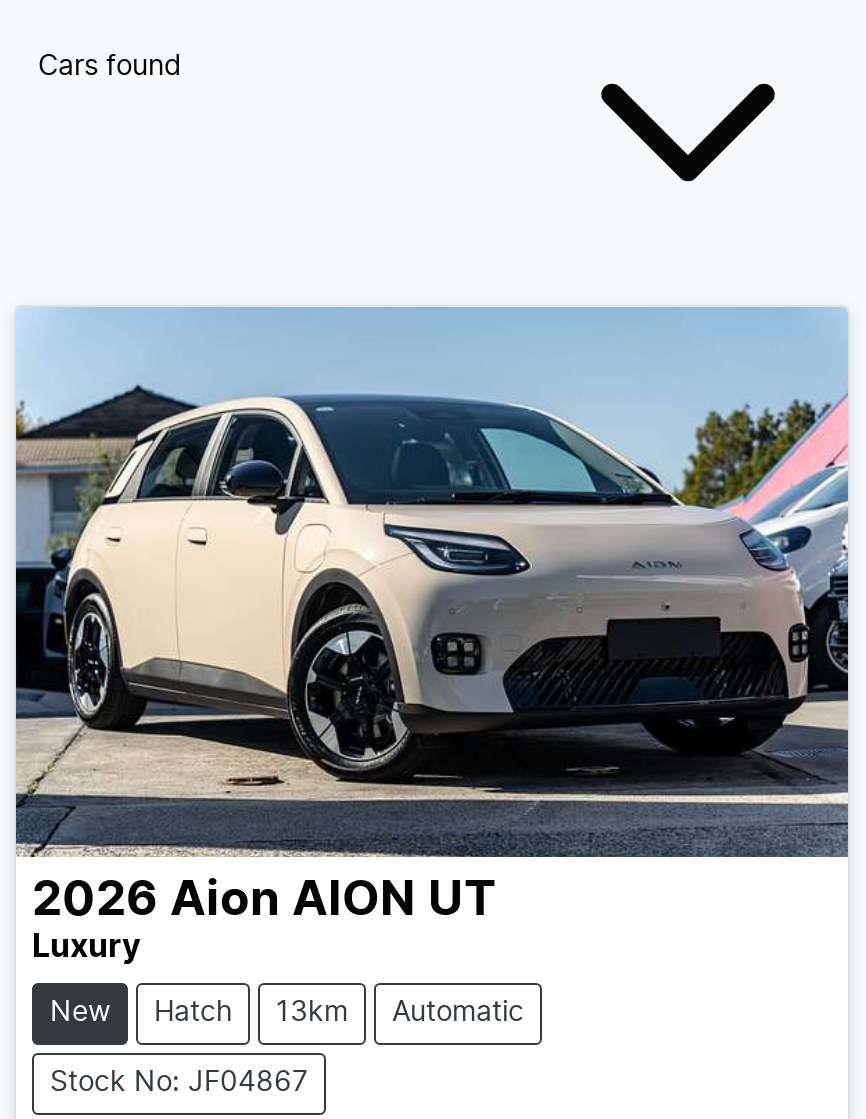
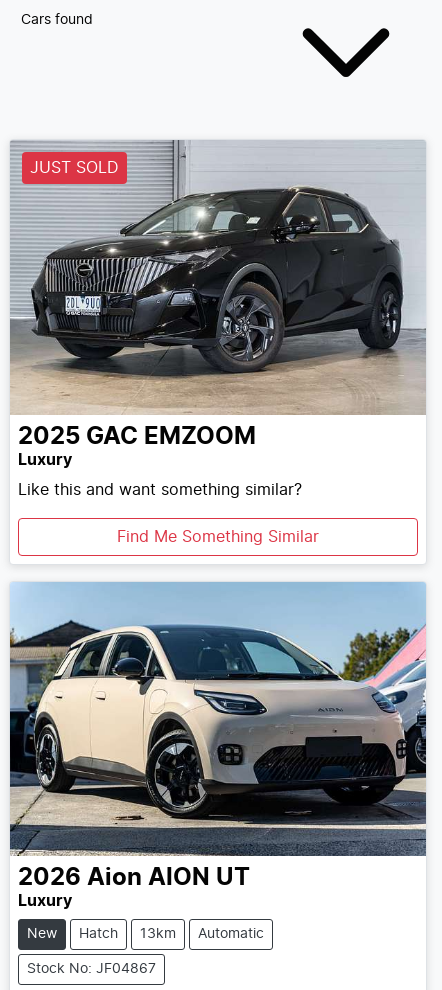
none -> [10,140,426,415] [image] | JUST SOLD
none -> [18,424,319,544] 2025 GAC EMZOOM | Luxury | Like this and want something similar? | Find Me Something Similar

